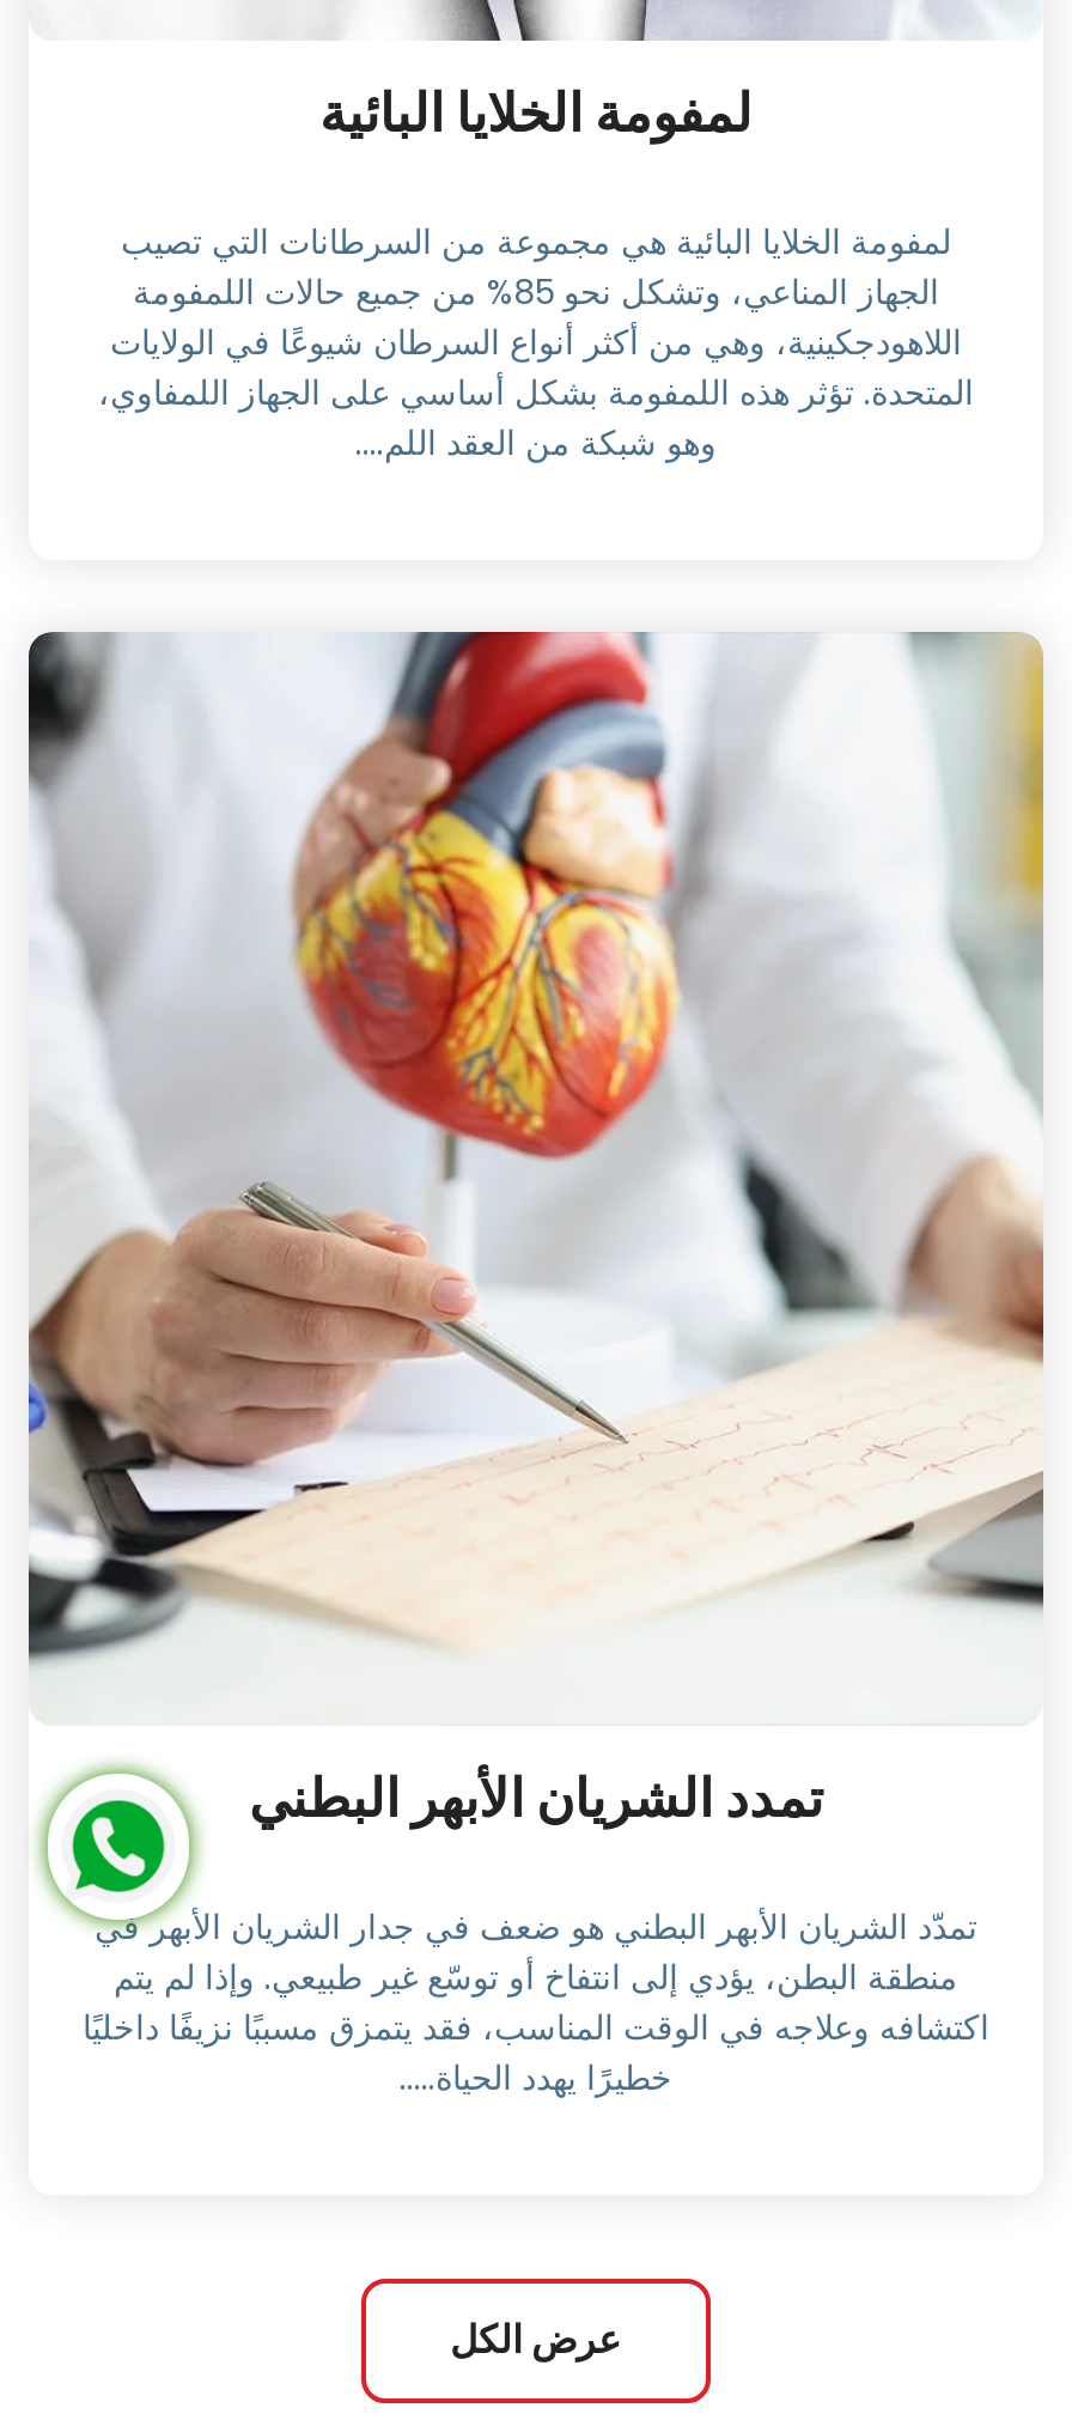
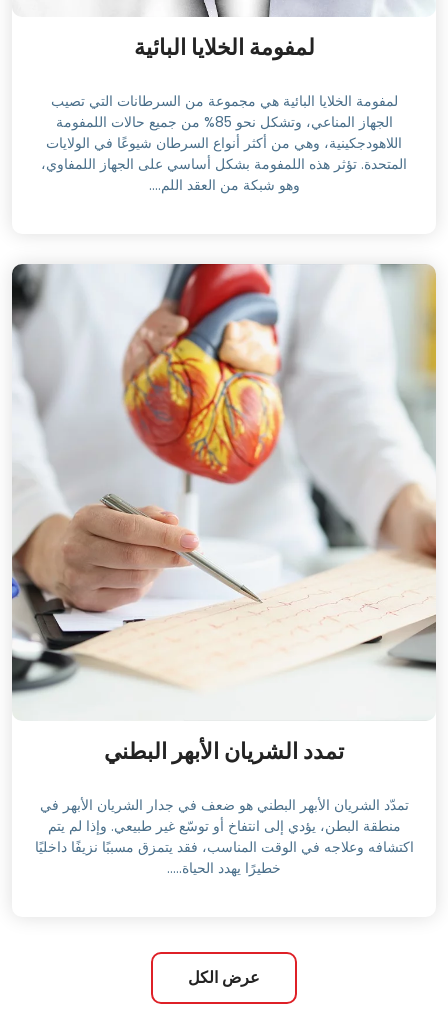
[36,1762,201,1925] [image] -> none

